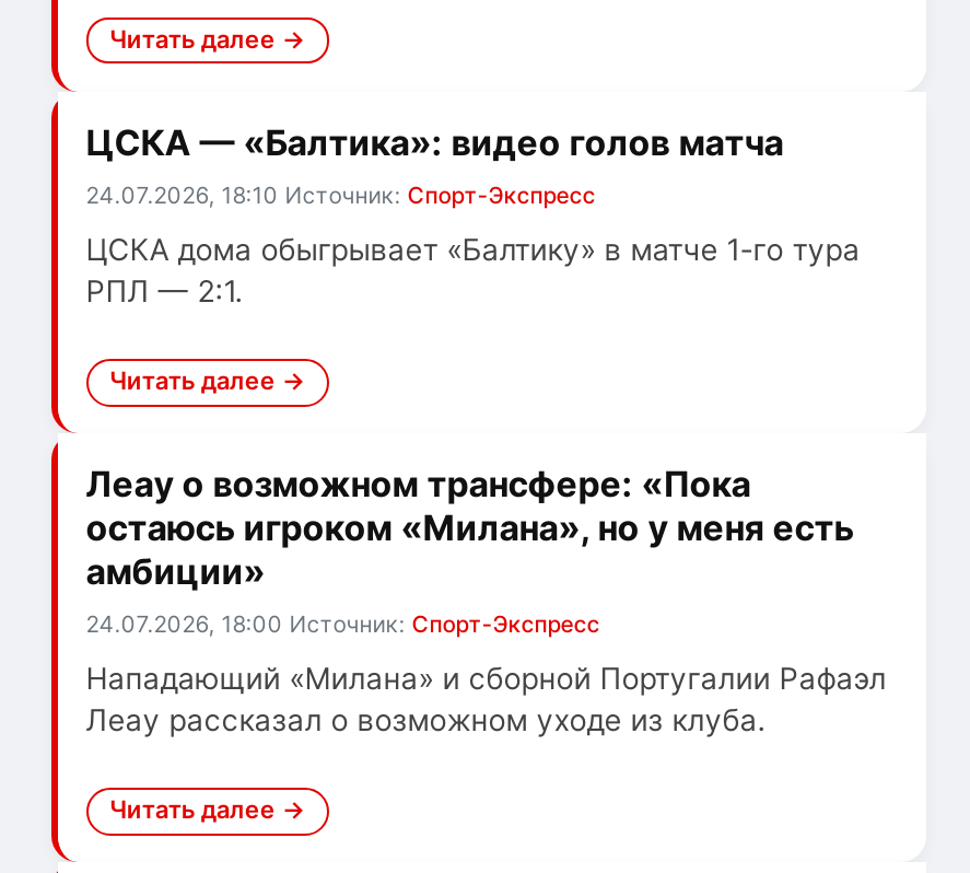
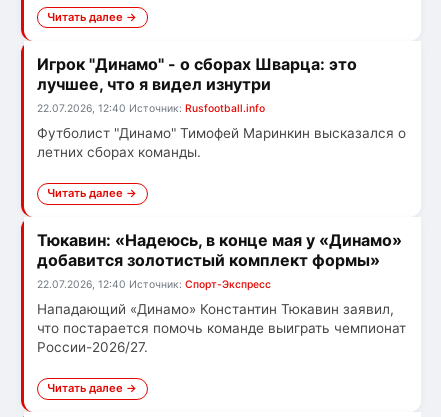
[86,120,784,210] ЦСКА — «Балтика»: видео голов матча | 24.07.2026, 18:10 Источник: Спорт-Экспресс -> [37,54,357,115] Игрок "Динамо" - о сборах Шварца: это | лучшее, что я видел изнутри | 22.07.2026, 12:40 Источник: Rusfootball.info
[86,232,860,308] ЦСКА дома обыгрывает «Балтику» в матче 1-го тура | РПЛ — 2:1. -> [37,125,406,160] Футболист "Динамо" Тимофей Маринкин высказался о | летних сборах команды.
[86,462,854,639] Леау о возможном трансфере: «Пока | остаюсь игроком «Милана», но у меня есть | амбиции» | 24.07.2026, 18:00 Источник: Спорт-Экспресс -> [37,230,402,291] Тюкавин: «Надеюсь, в конце мая у «Динамо» | добавится золотистый комплект формы» | 22.07.2026, 12:40 Источник: Спорт-Экспресс
[86,661,886,738] Нападающий «Милана» и сборной Португалии Рафаэл | Леау рассказал о возможном уходе из клуба. -> [37,301,406,355] Нападающий «Динамо» Константин Тюкавин заявил, | что постарается помочь команде выиграть чемпионат | России-2026/27.

